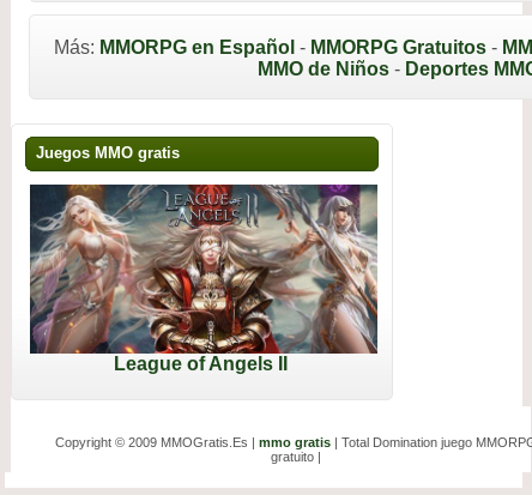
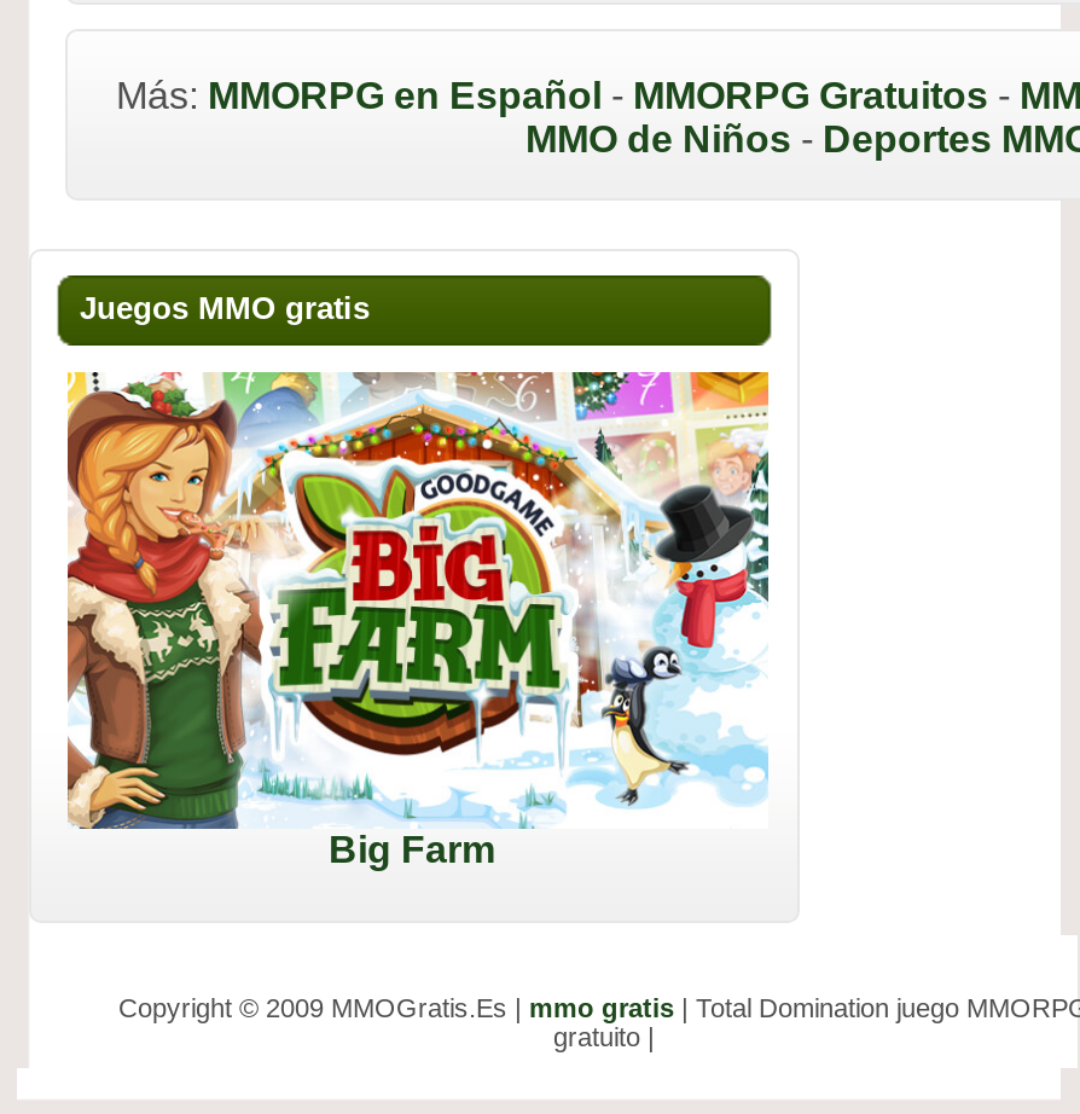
[29,183,379,374] [image] | League of Angels II -> [65,370,771,869] [image] | Big Farm

